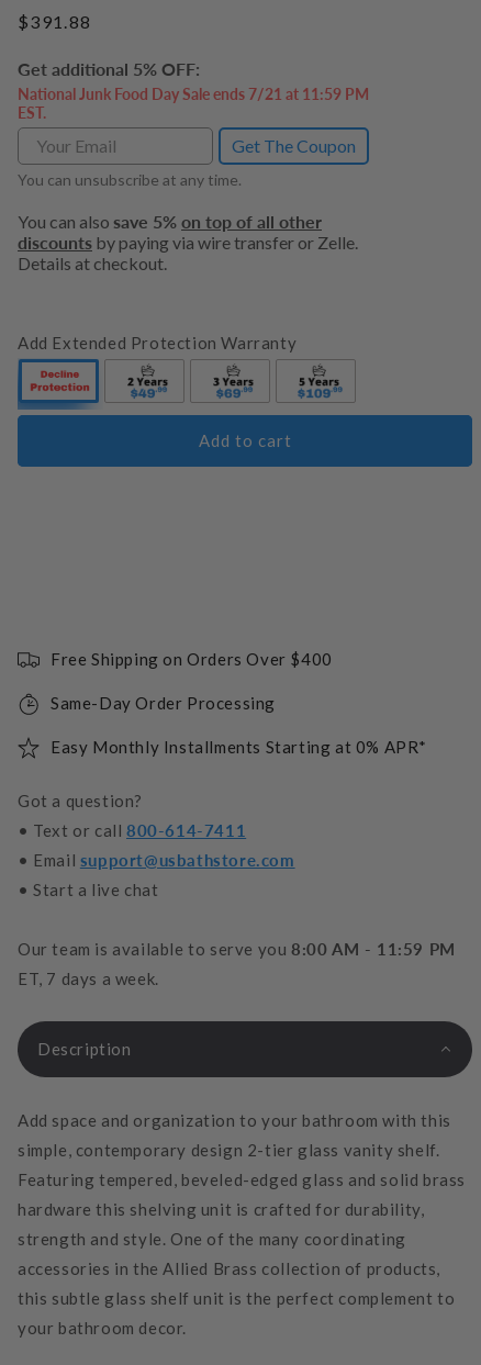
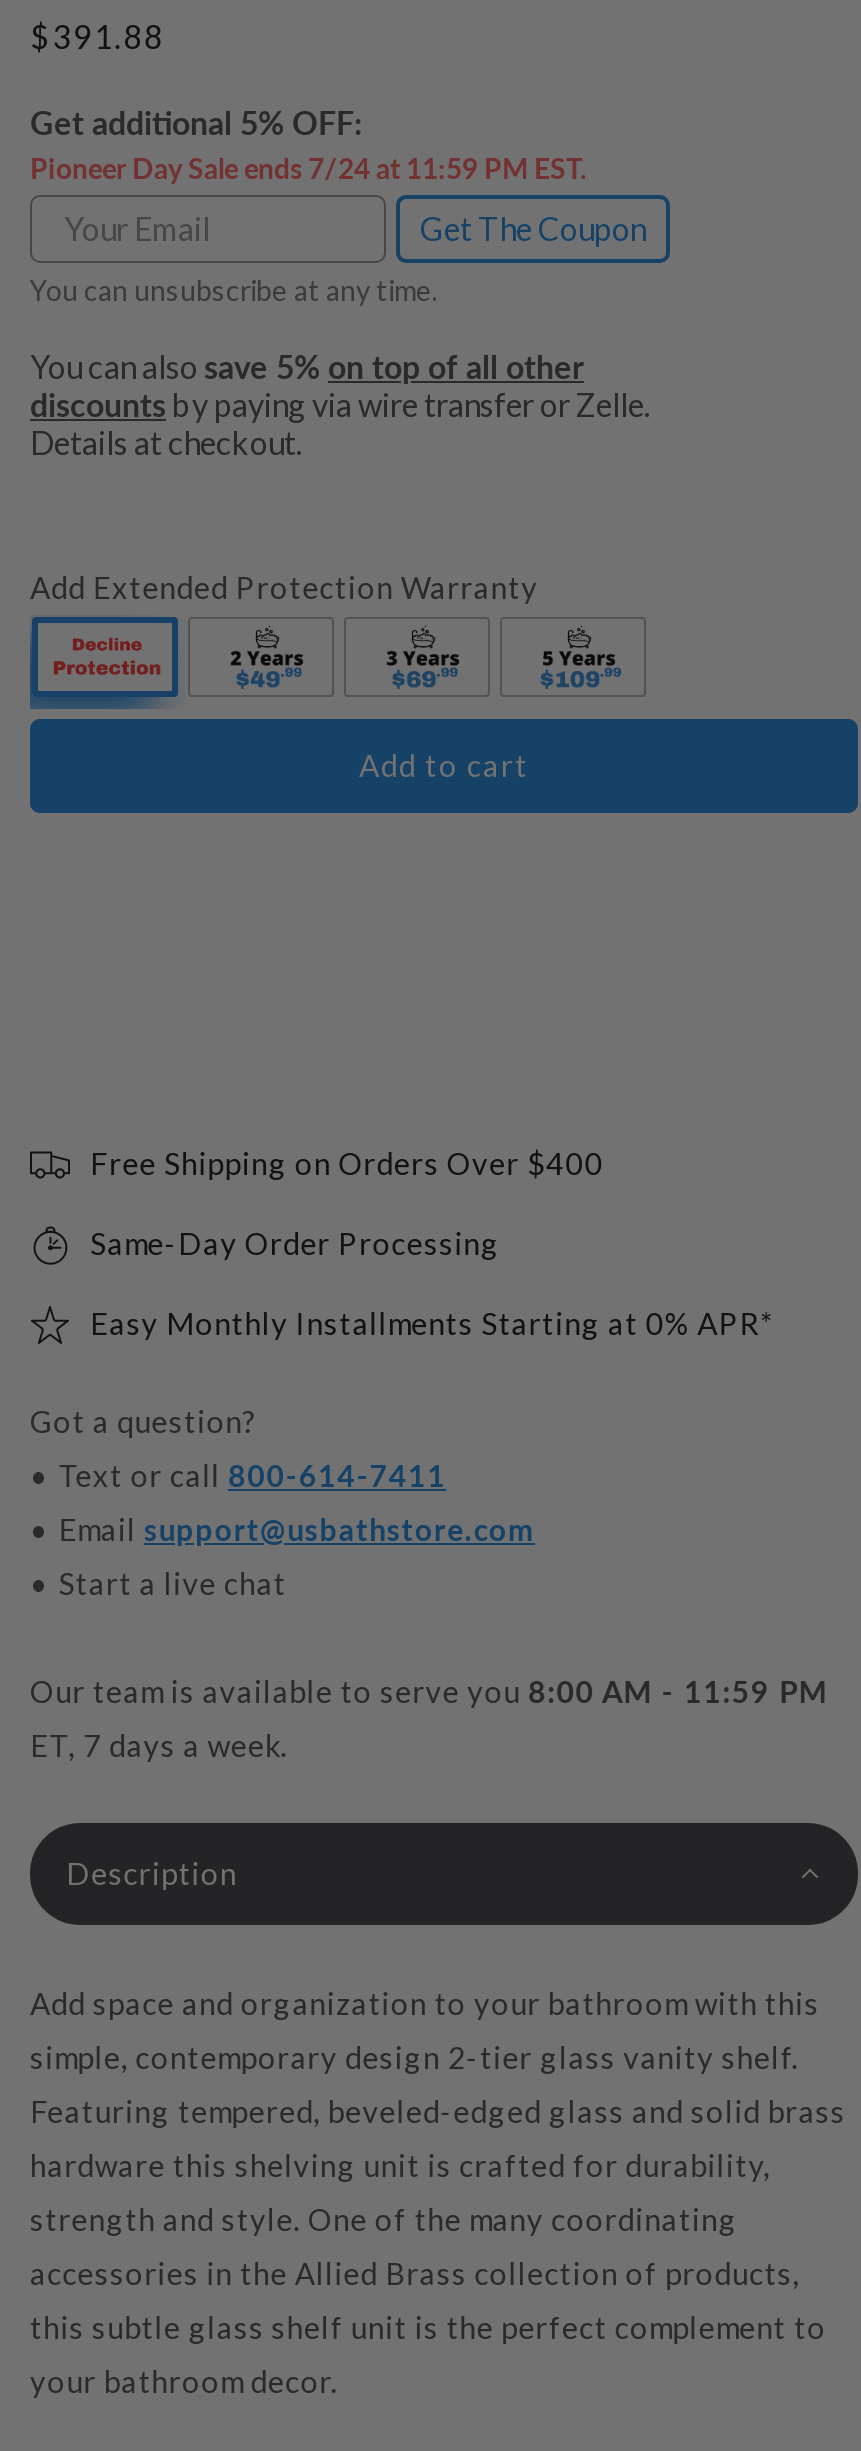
[18,85,369,122] National Junk Food Day Sale ends 7/21 at 11:59 PM | EST. -> [30,151,586,185] Pioneer Day Sale ends 7/24 at 11:59 PM EST.

